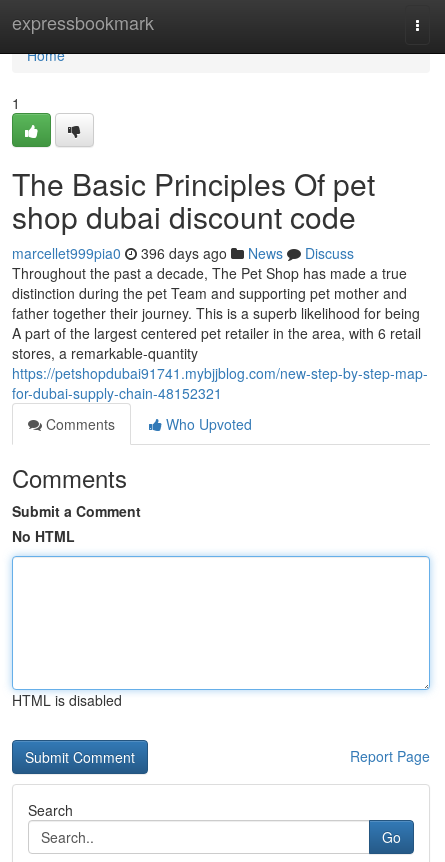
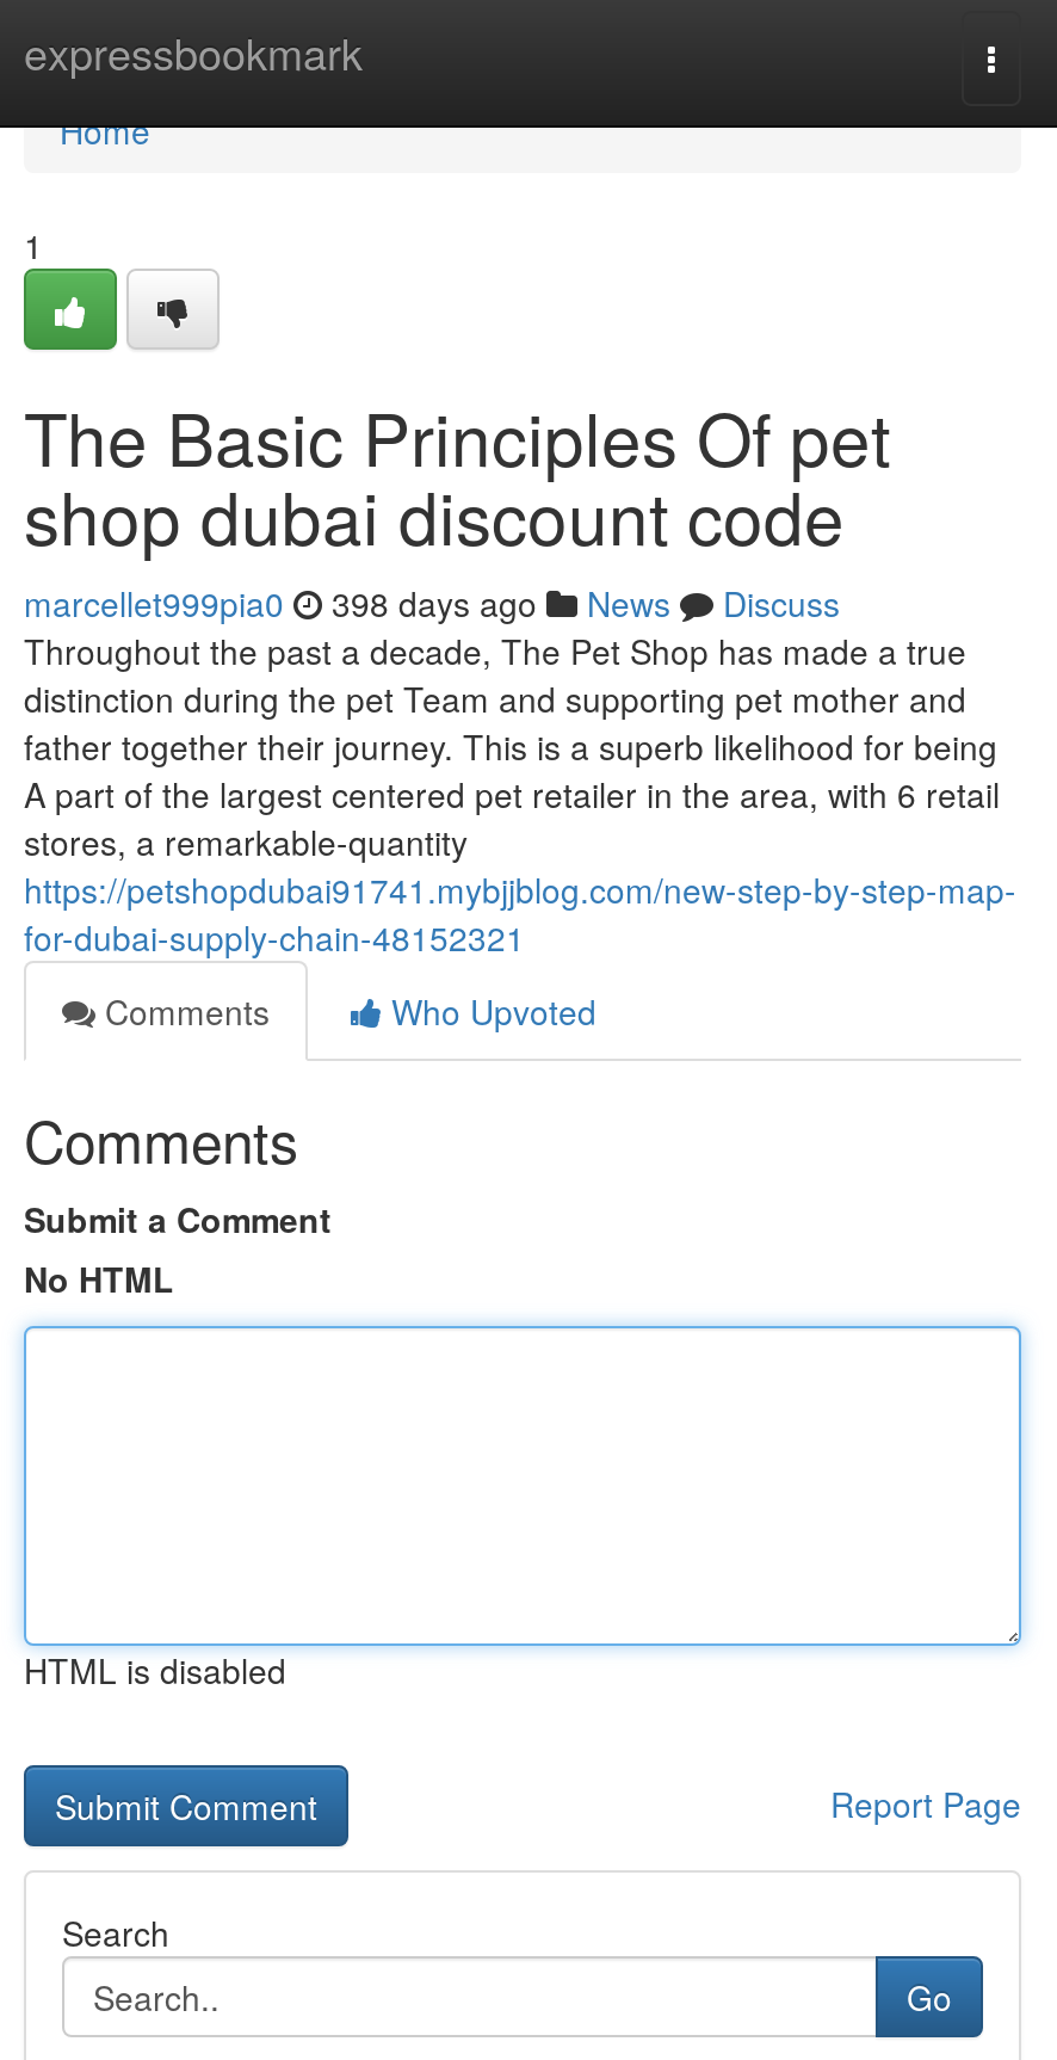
[12,243,354,263] marcellet999pia0 396 days ago News Discuss -> [24,579,840,627] marcellet999pia0 398 days ago News Discuss

